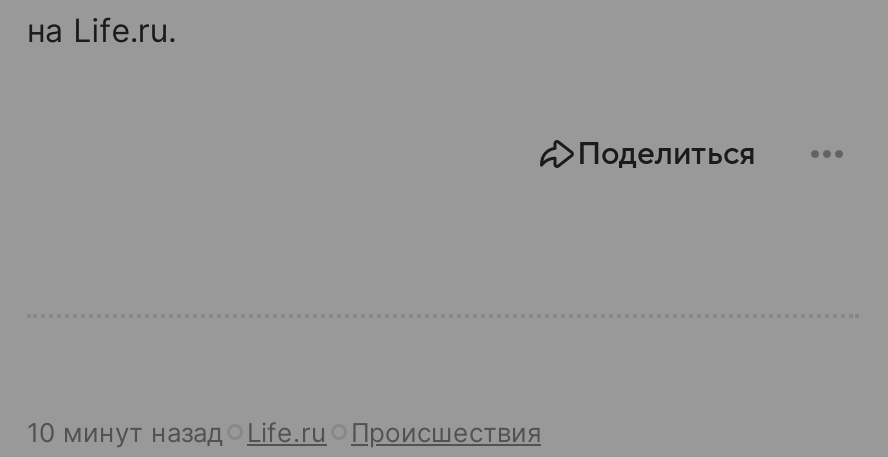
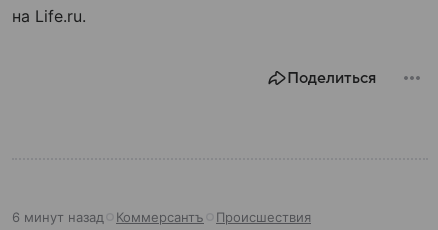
[27,415,327,447] 10 минут назад | Life.ru -> [12,209,204,225] 6 минут назад | Коммерсантъ

